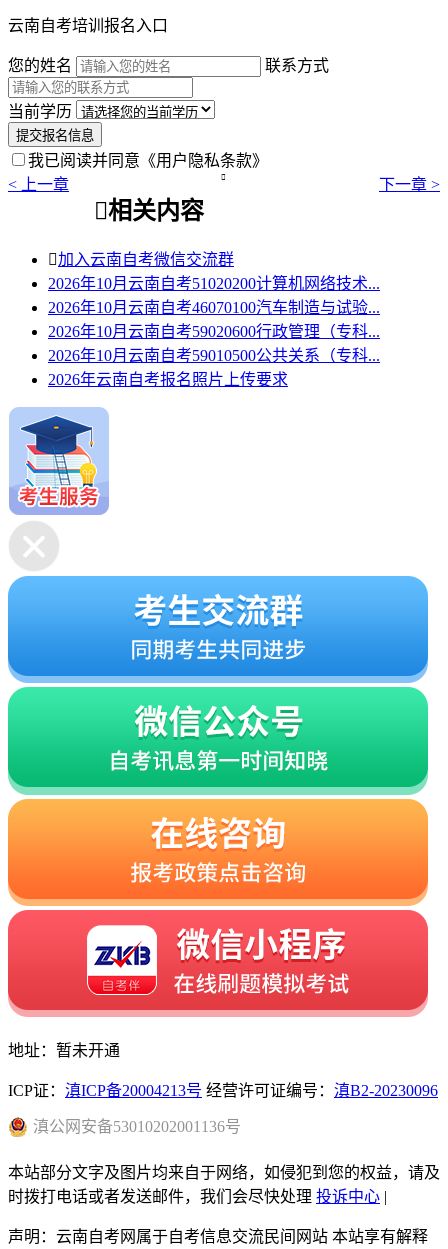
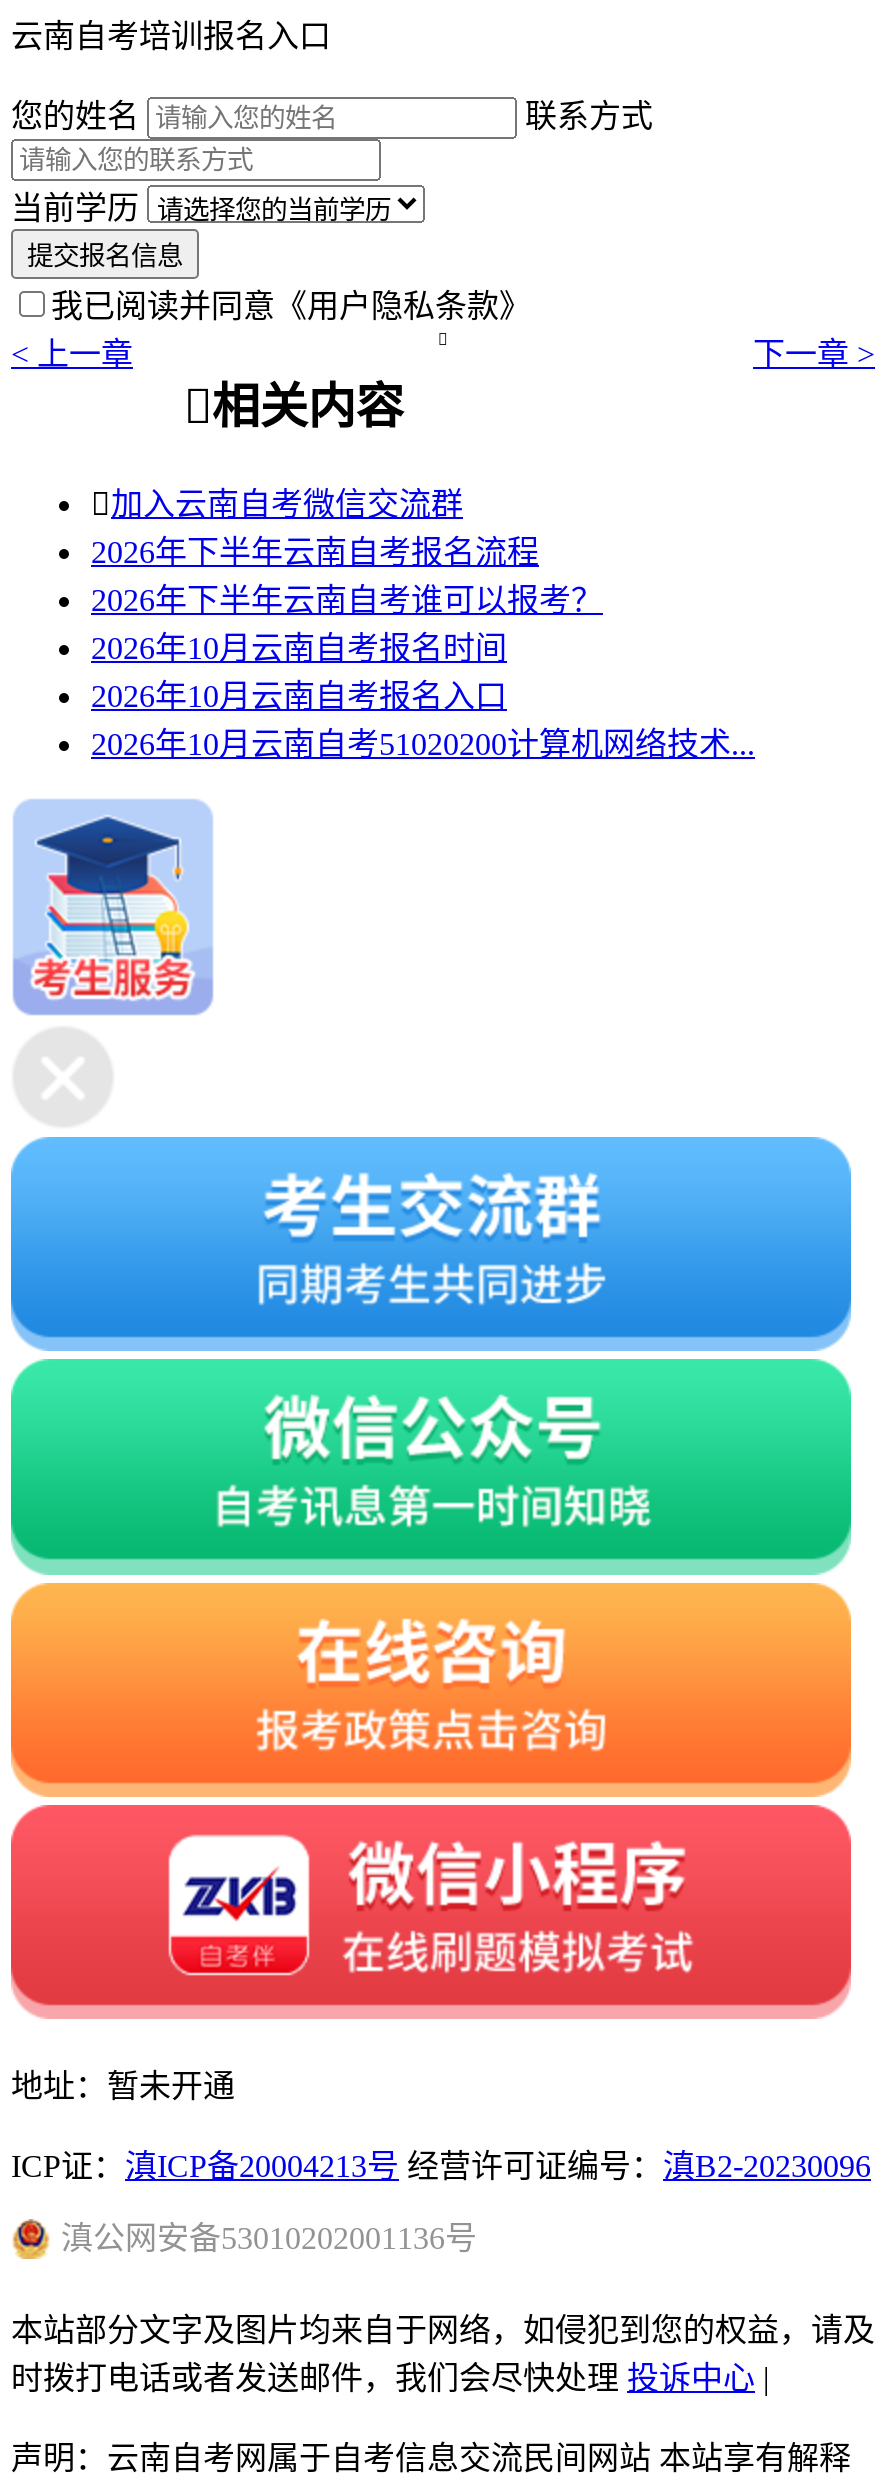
none -> [91,534,603,712] 2026年下半年云南自考报名流程 | 2026年下半年云南自考谁可以报考？ | 2026年10月云南自考报名时间 | 2026年10月云南自考报名入口
moved [48,275,380,292] -> [91,726,755,760]: 2026年10月云南自考51020200计算机网络技术...
[48,299,380,388] 2026年10月云南自考46070100汽车制造与试验... | 2026年10月云南自考59020600行政管理（专科... | 2026年10月云南自考59010500公共关系（专科... | 2026年云南自考报名照片上传要求 -> none

